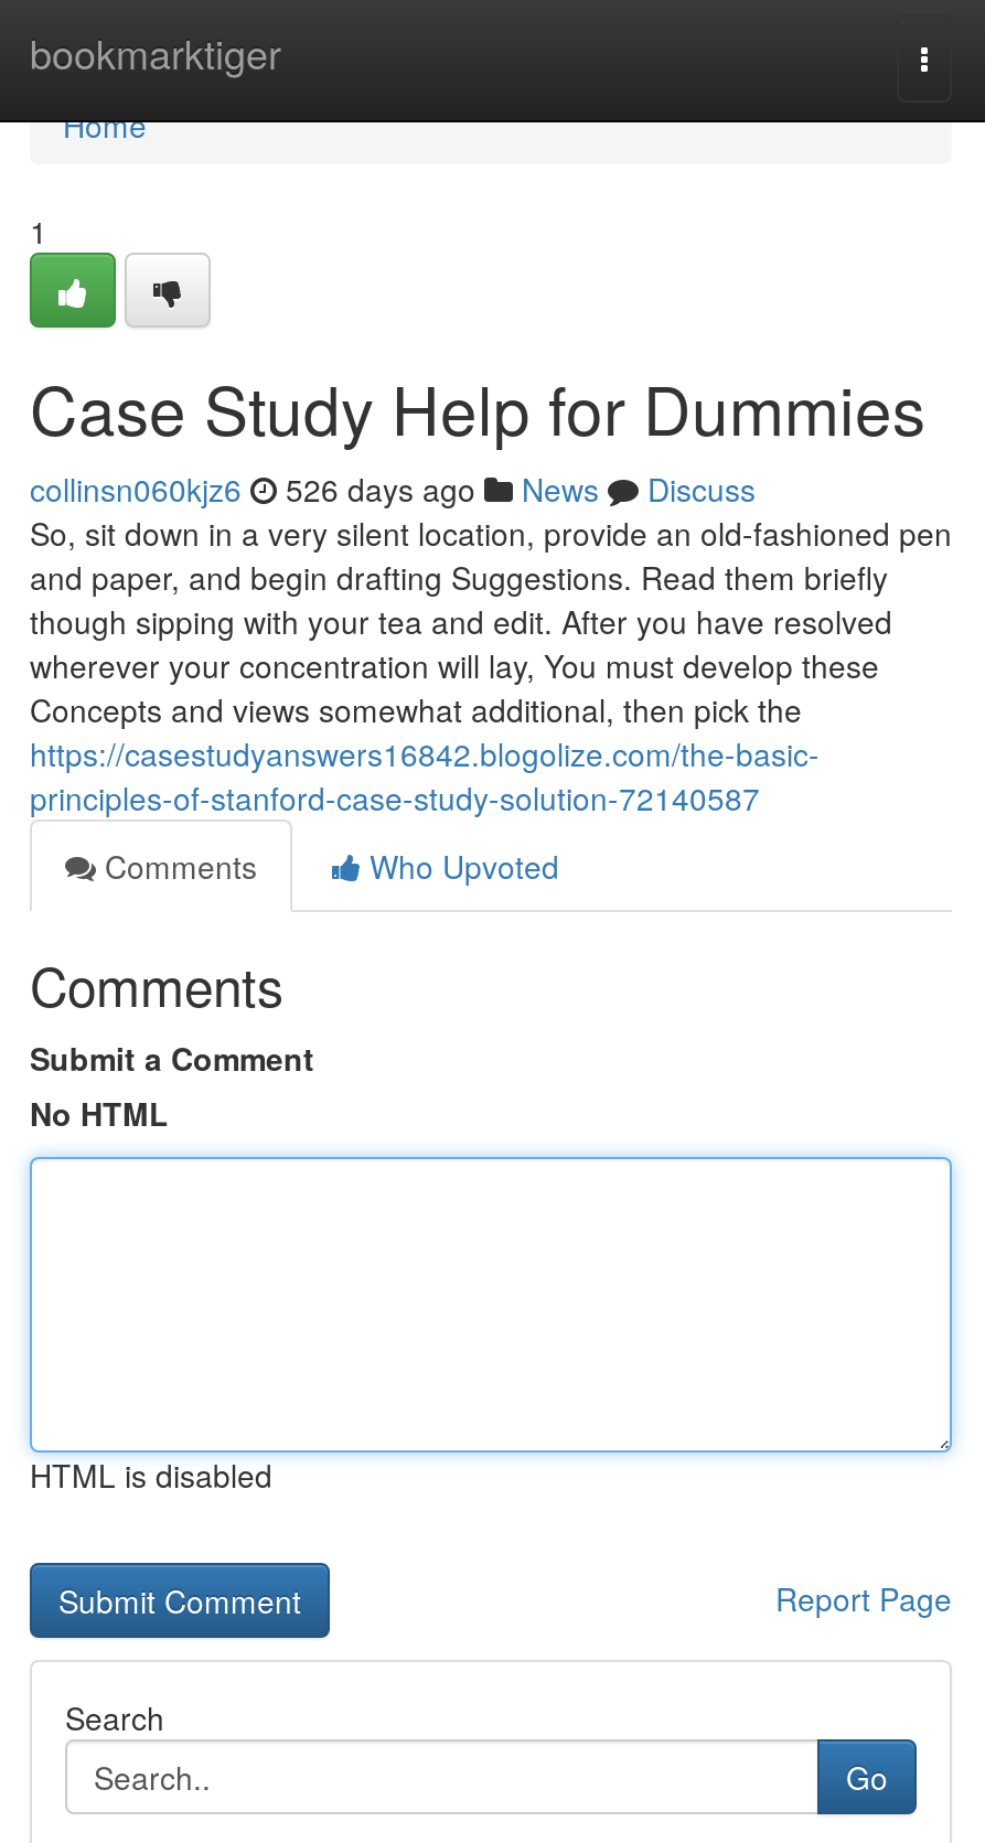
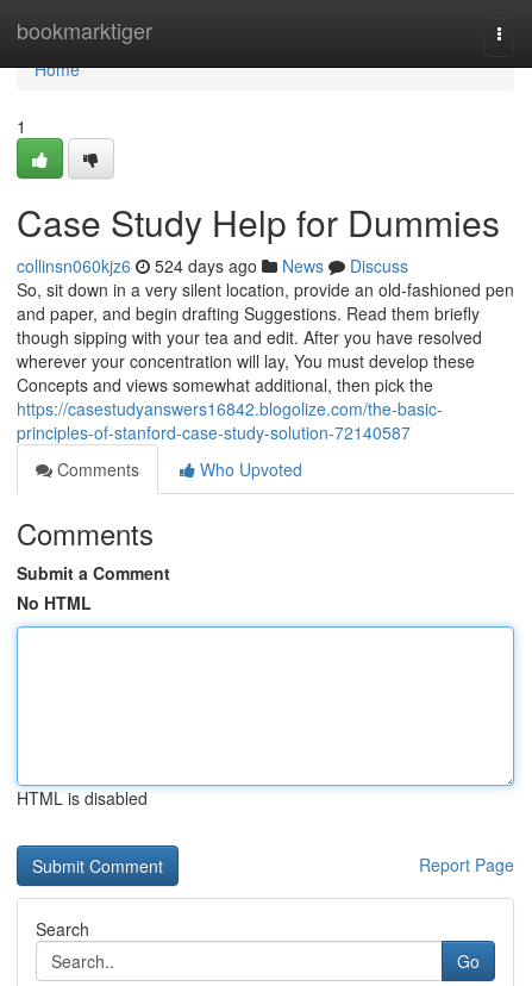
[30,467,756,511] collinsn060kjz6 526 days ago News Discuss -> [17,254,408,277] collinsn060kjz6 524 days ago News Discuss

